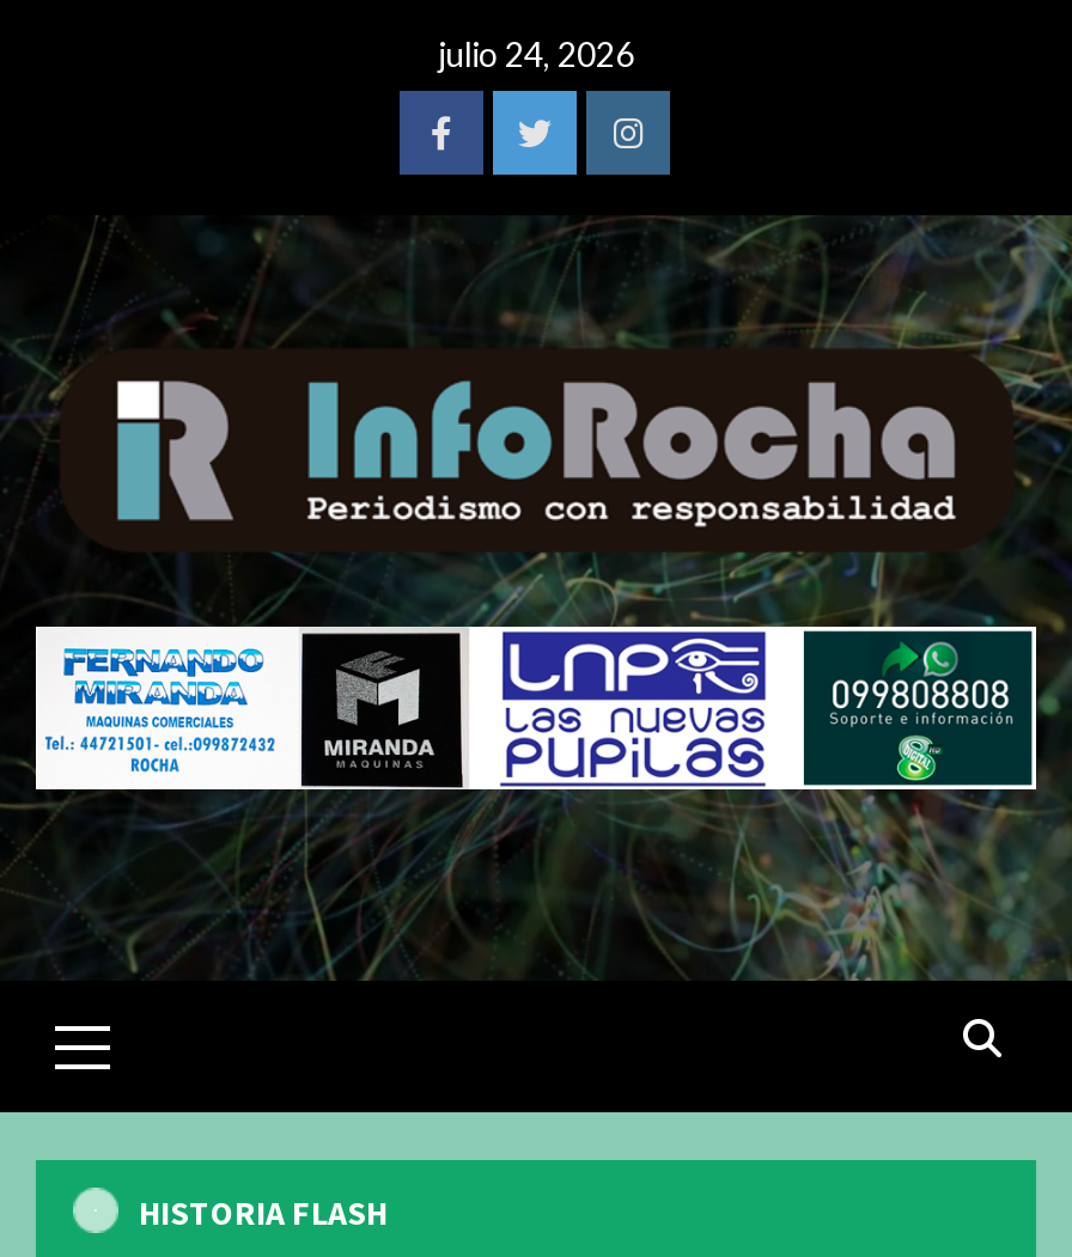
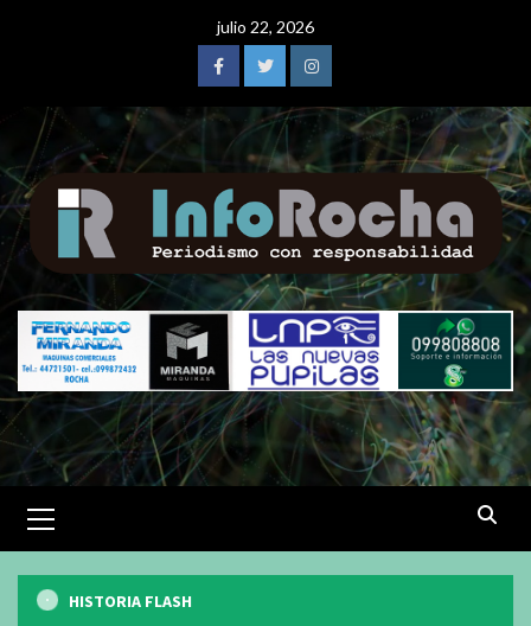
[438,33,634,74] julio 24, 2026 -> [217,17,314,37] julio 22, 2026

